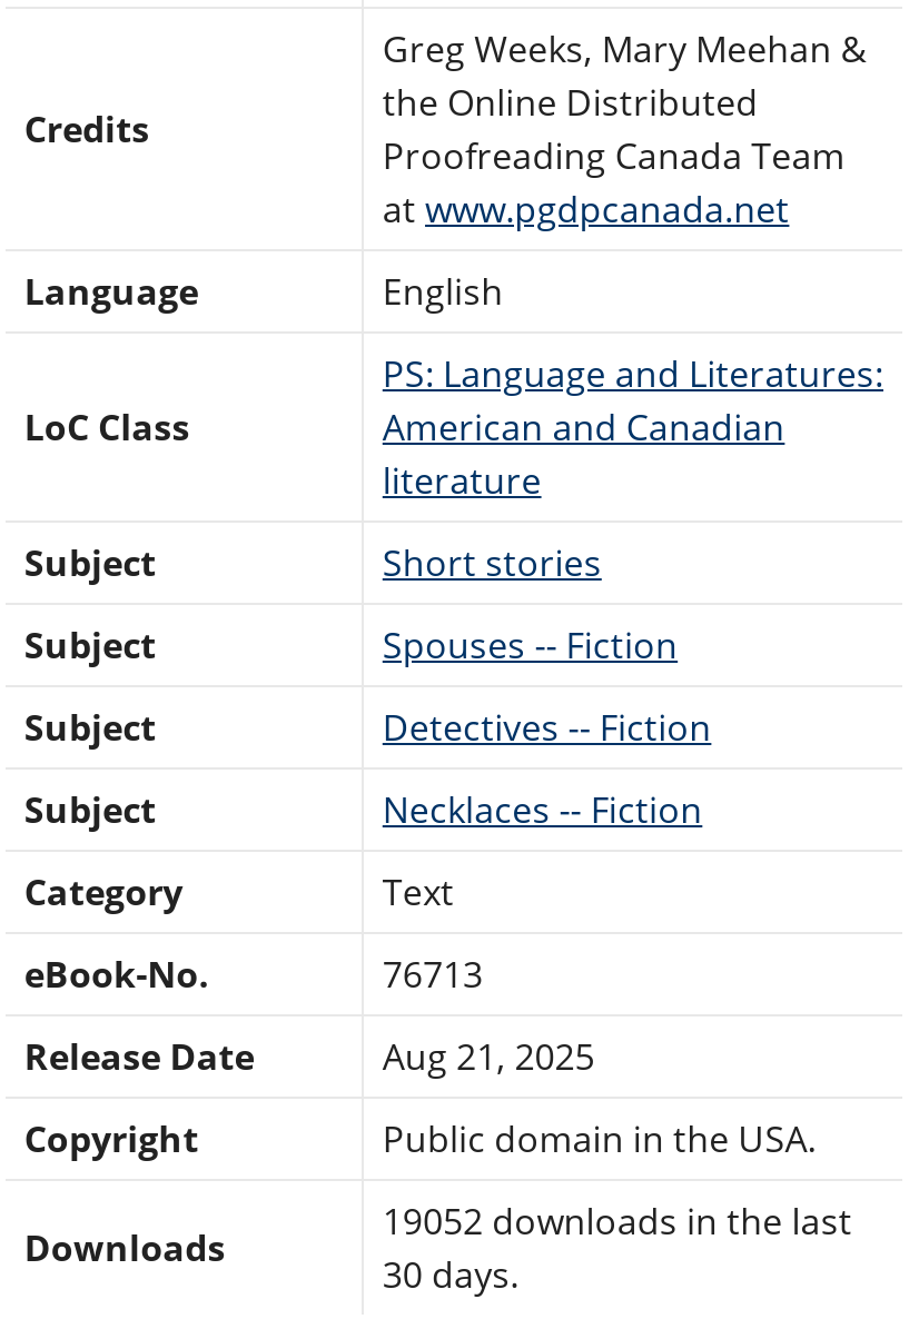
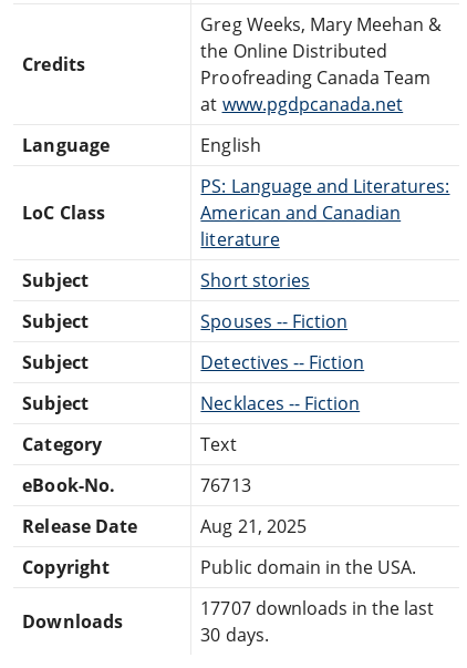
[383,1196,852,1245] 19052 downloads in the last -> [201,596,434,620] 17707 downloads in the last

